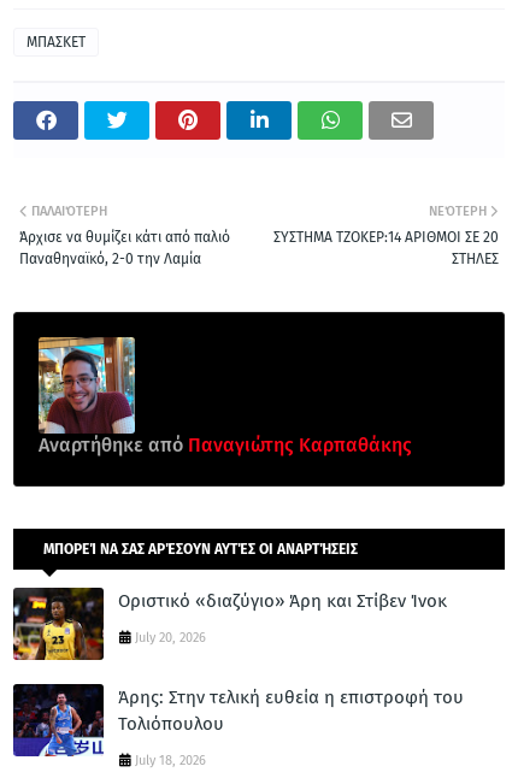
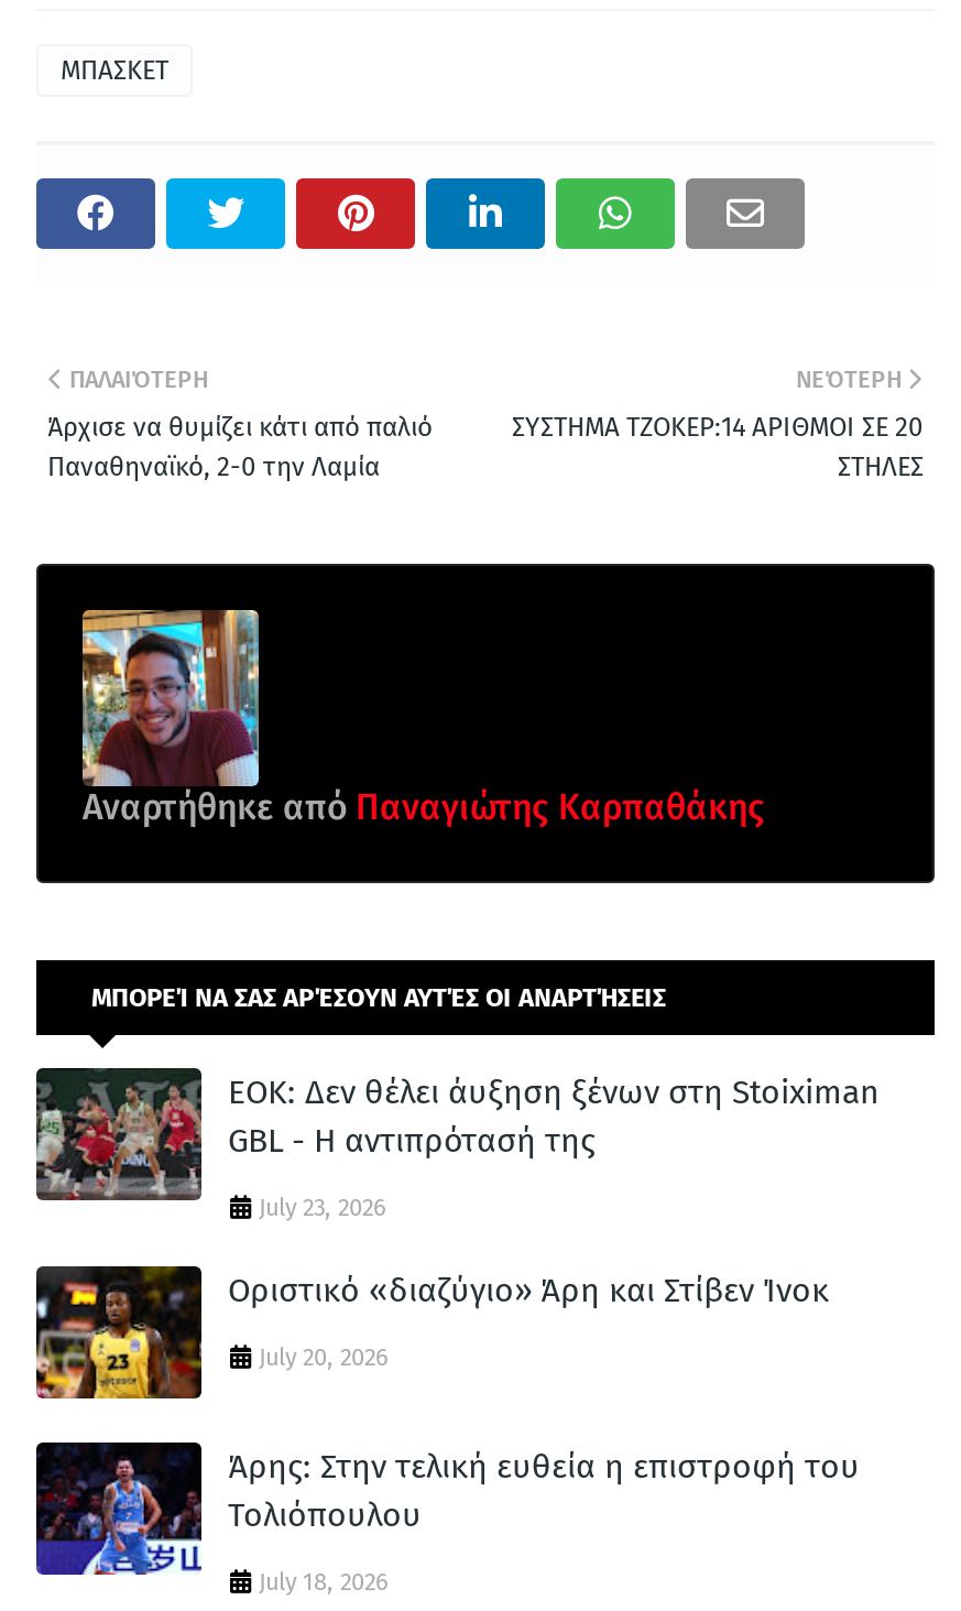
none -> [36,1068,880,1222] [image] | ΕΟΚ: Δεν θέλει άυξηση ξένων στη Stoiximan | GBL - Η αντιπρότασή της | July 23, 2026

